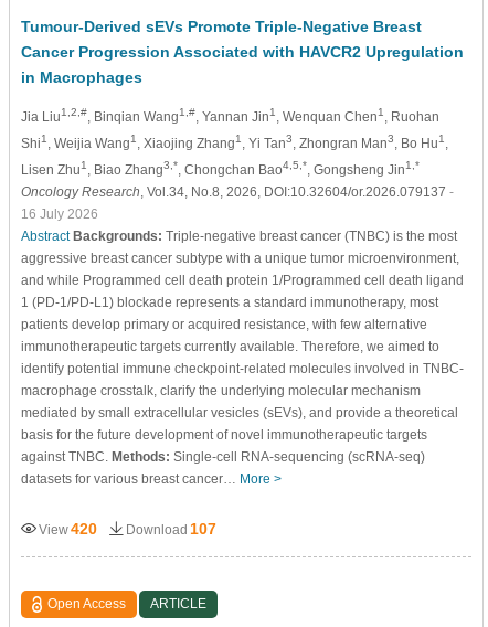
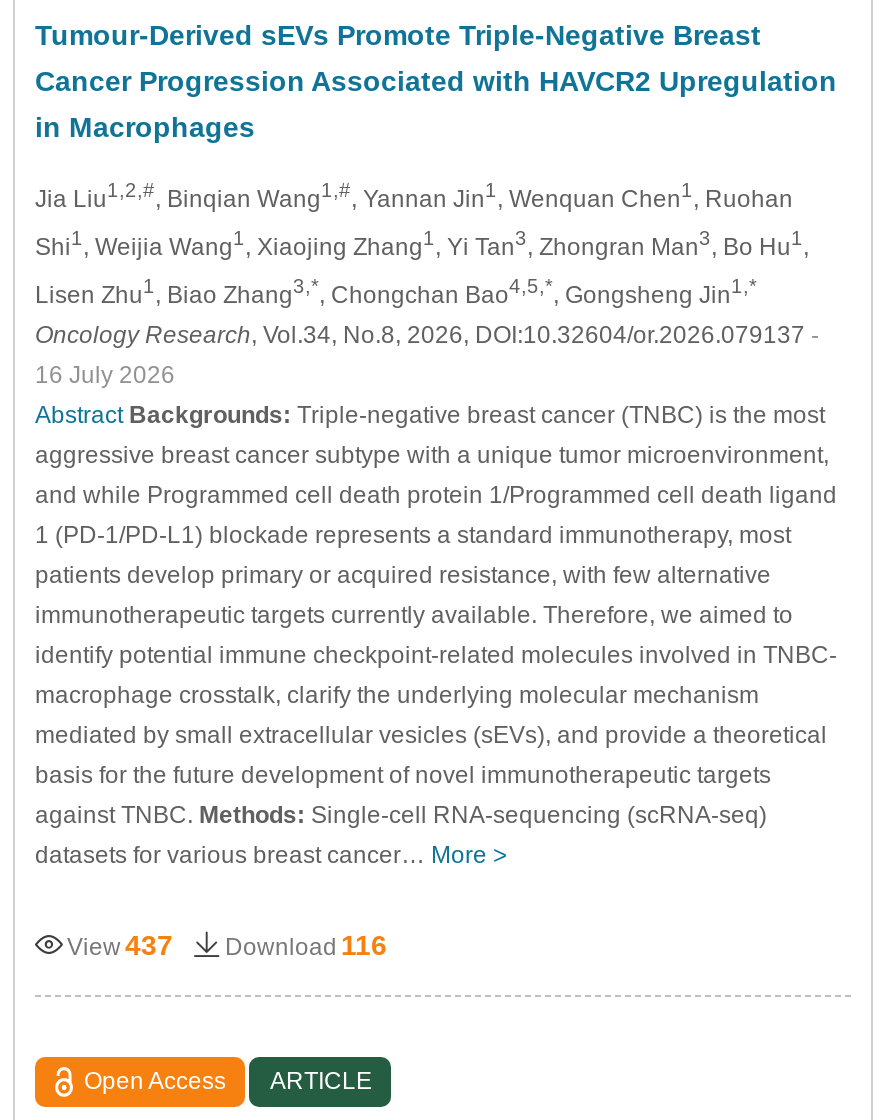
[39,520,97,537] View 420 -> [67,928,173,960] View 437
[126,520,216,537] Download 107 -> [225,928,387,960] Download 116

